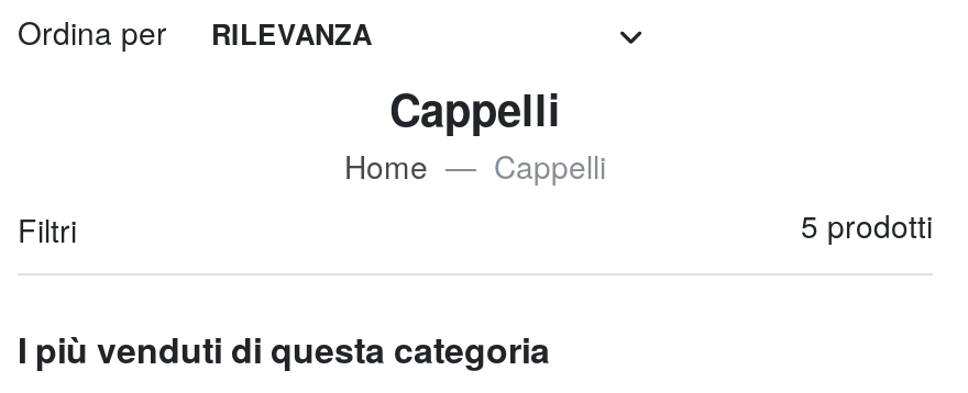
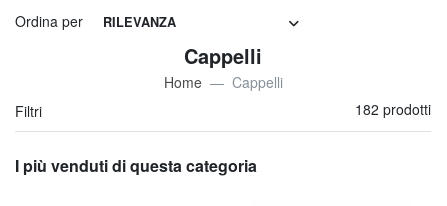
[801,202,933,246] 5 prodotti -> [355,98,431,118] 182 prodotti

